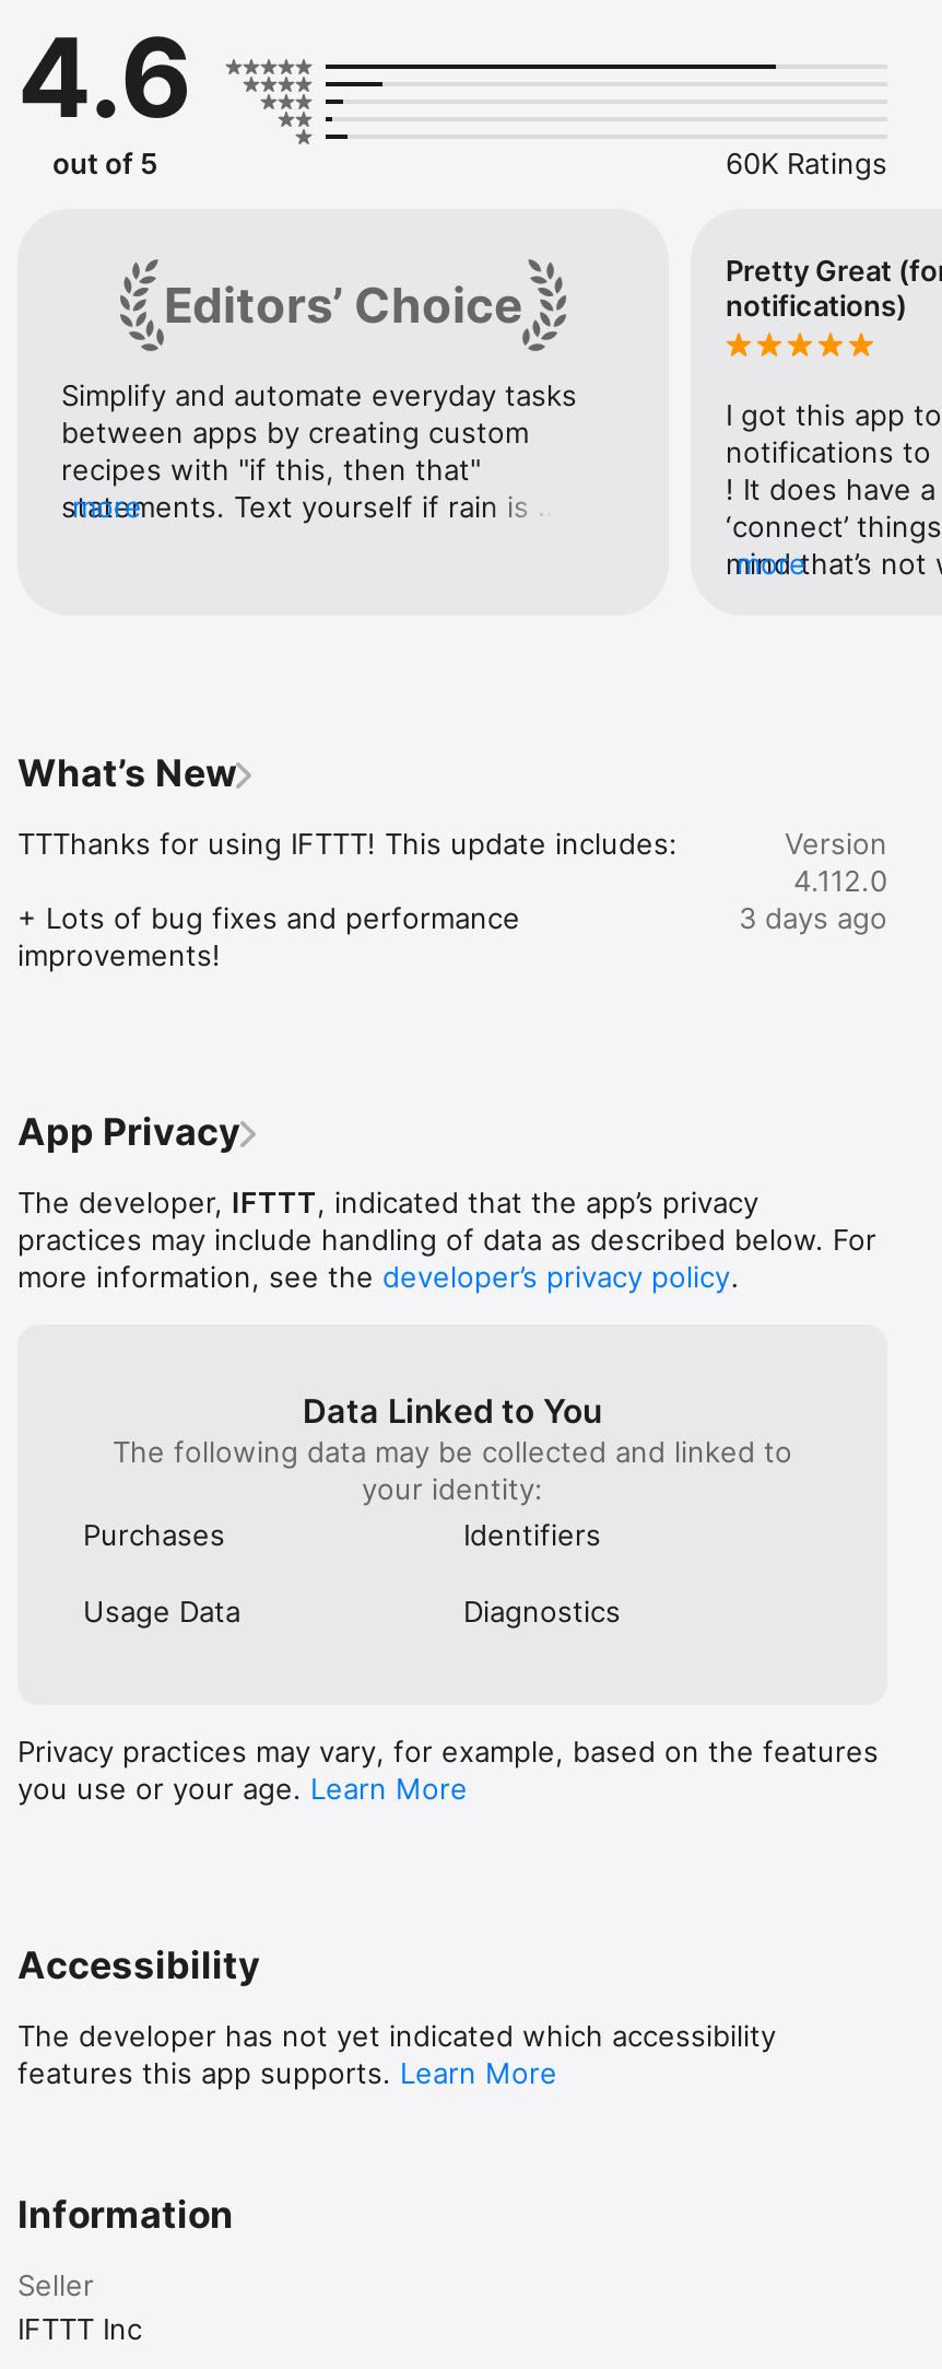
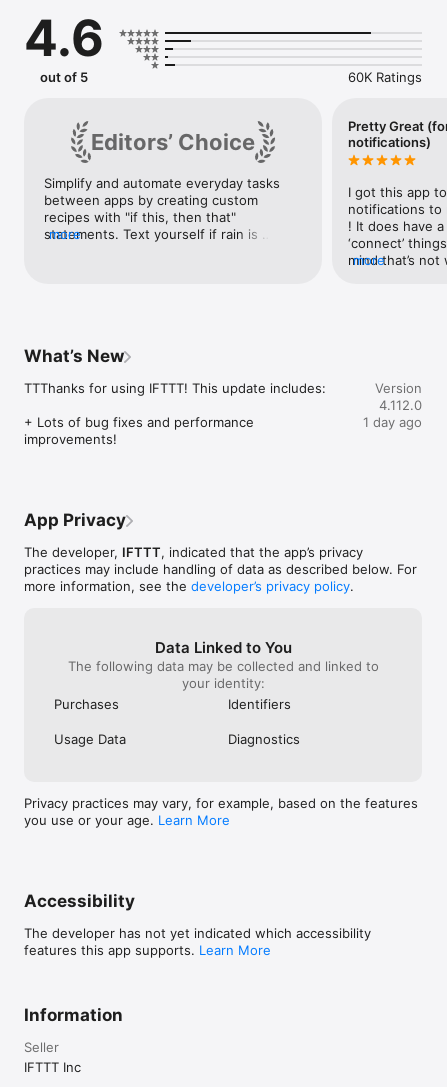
[739,901,887,936] 3 days ago -> [363,414,422,430] 1 day ago

